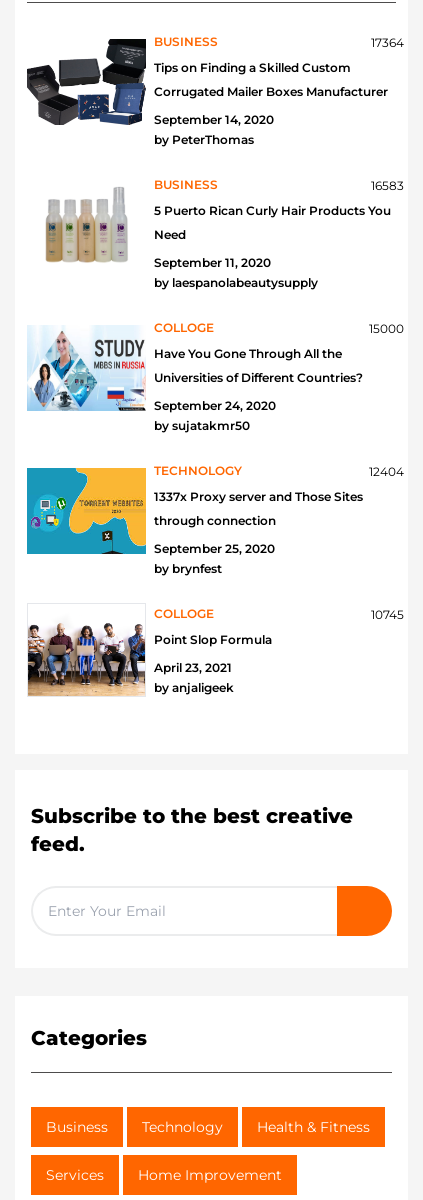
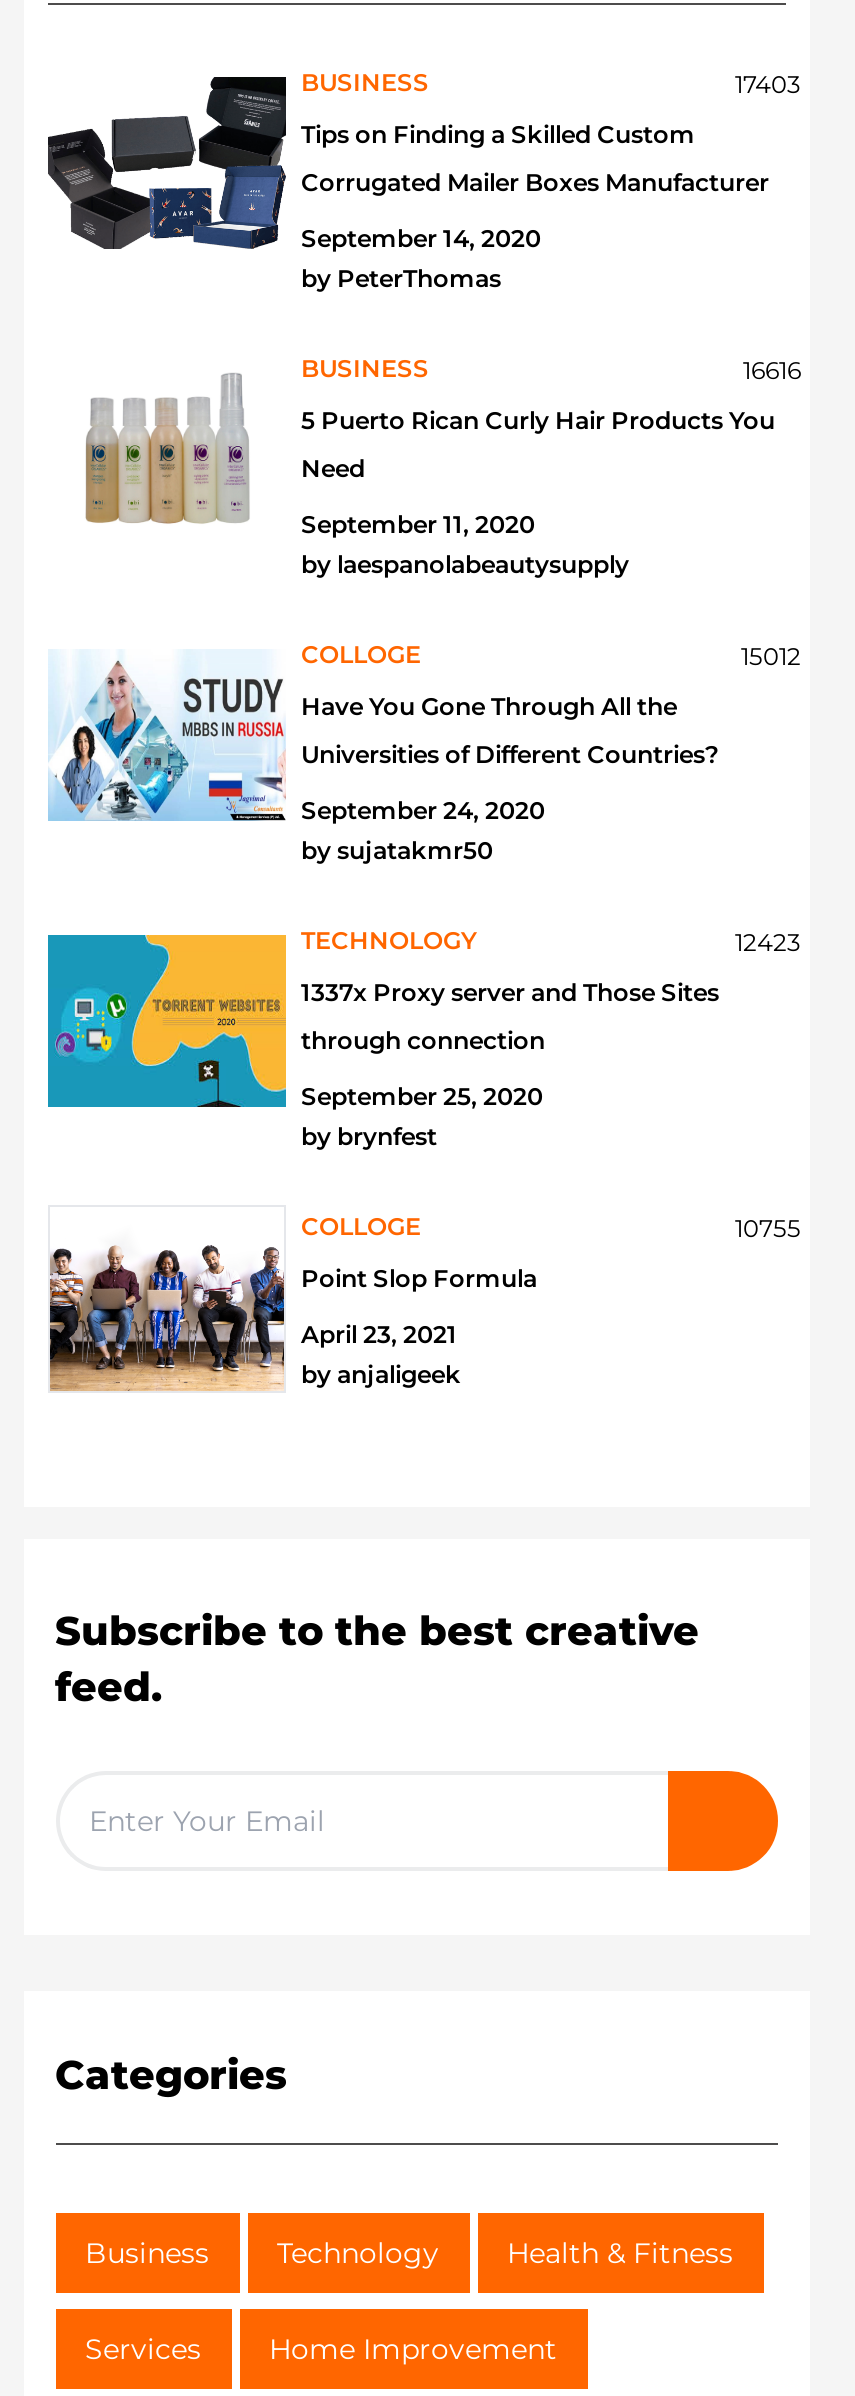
[370,35,403,50] 17364 -> [735,69,801,99] 17403
[370,178,403,193] 16583 -> [743,355,801,385] 16616
[368,321,403,336] 15000 -> [741,641,801,671] 15012
[368,464,403,479] 12404 -> [735,927,801,957] 12423
[370,607,403,622] 10745 -> [735,1213,801,1243] 10755

